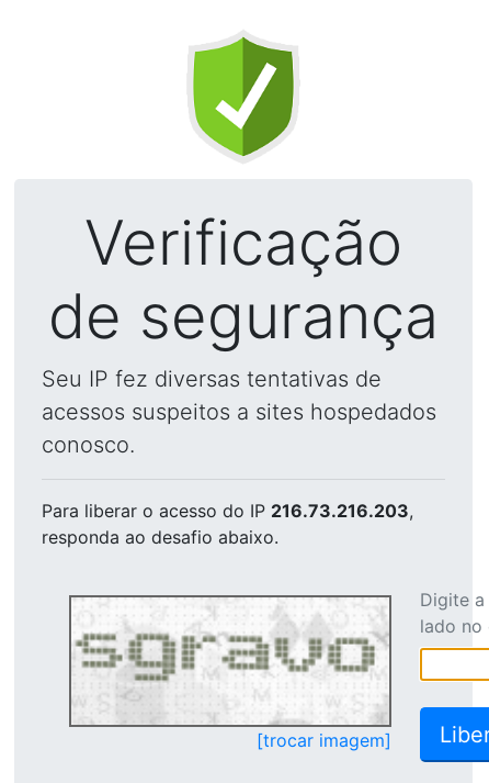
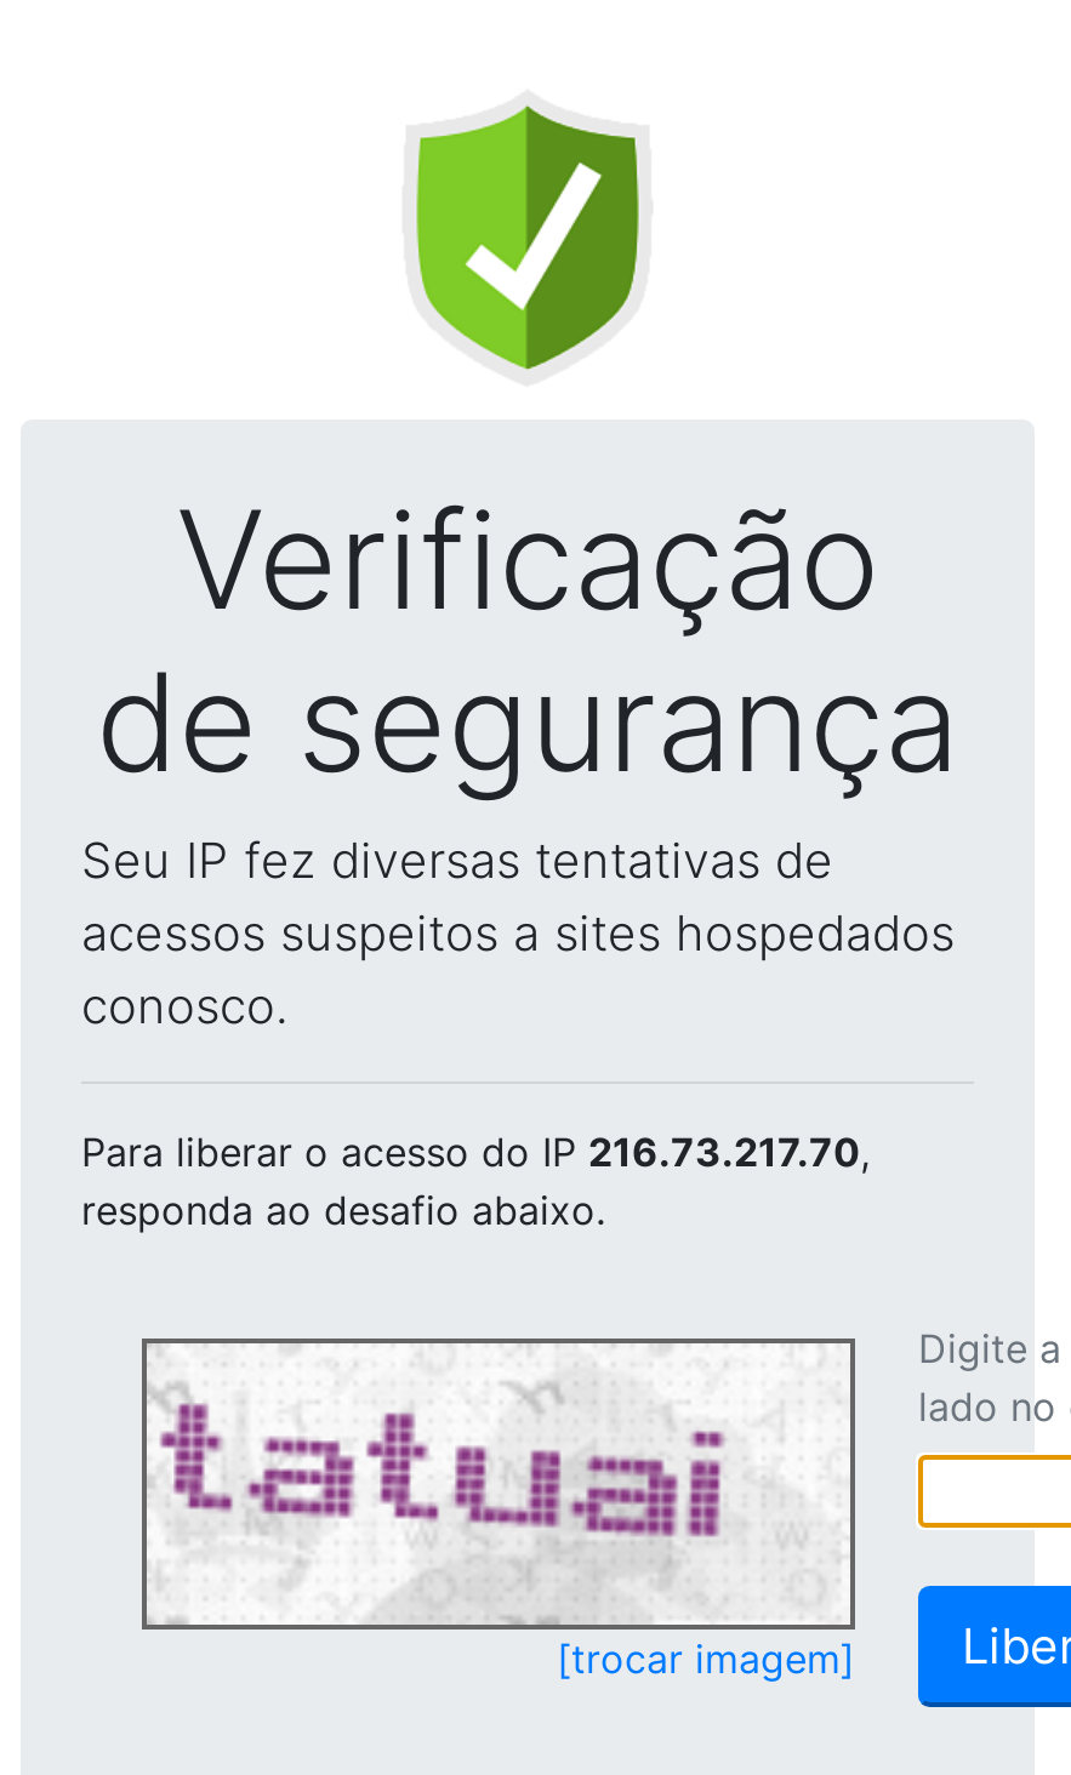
[42,500,413,522] Para liberar o acesso do IP 216.73.216.203, -> [81,1128,870,1176] Para liberar o acesso do IP 216.73.217.70,
[72,615,387,724] [image] -> [152,1380,845,1622] [image]

